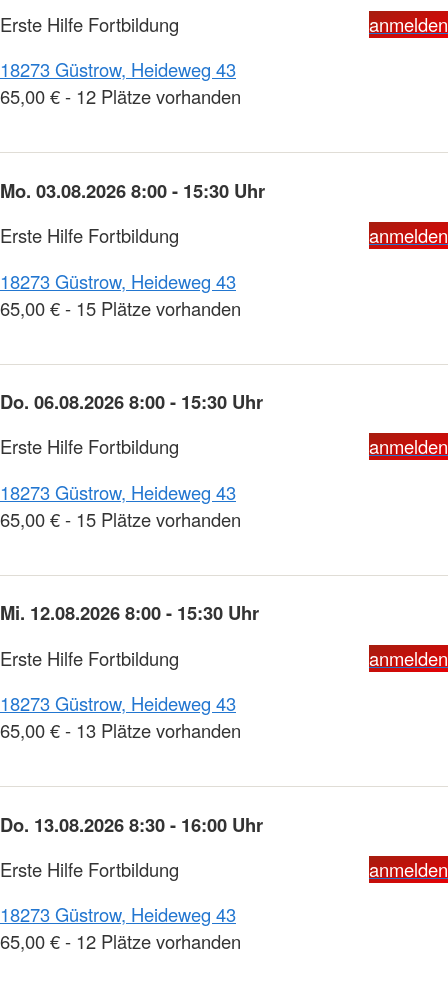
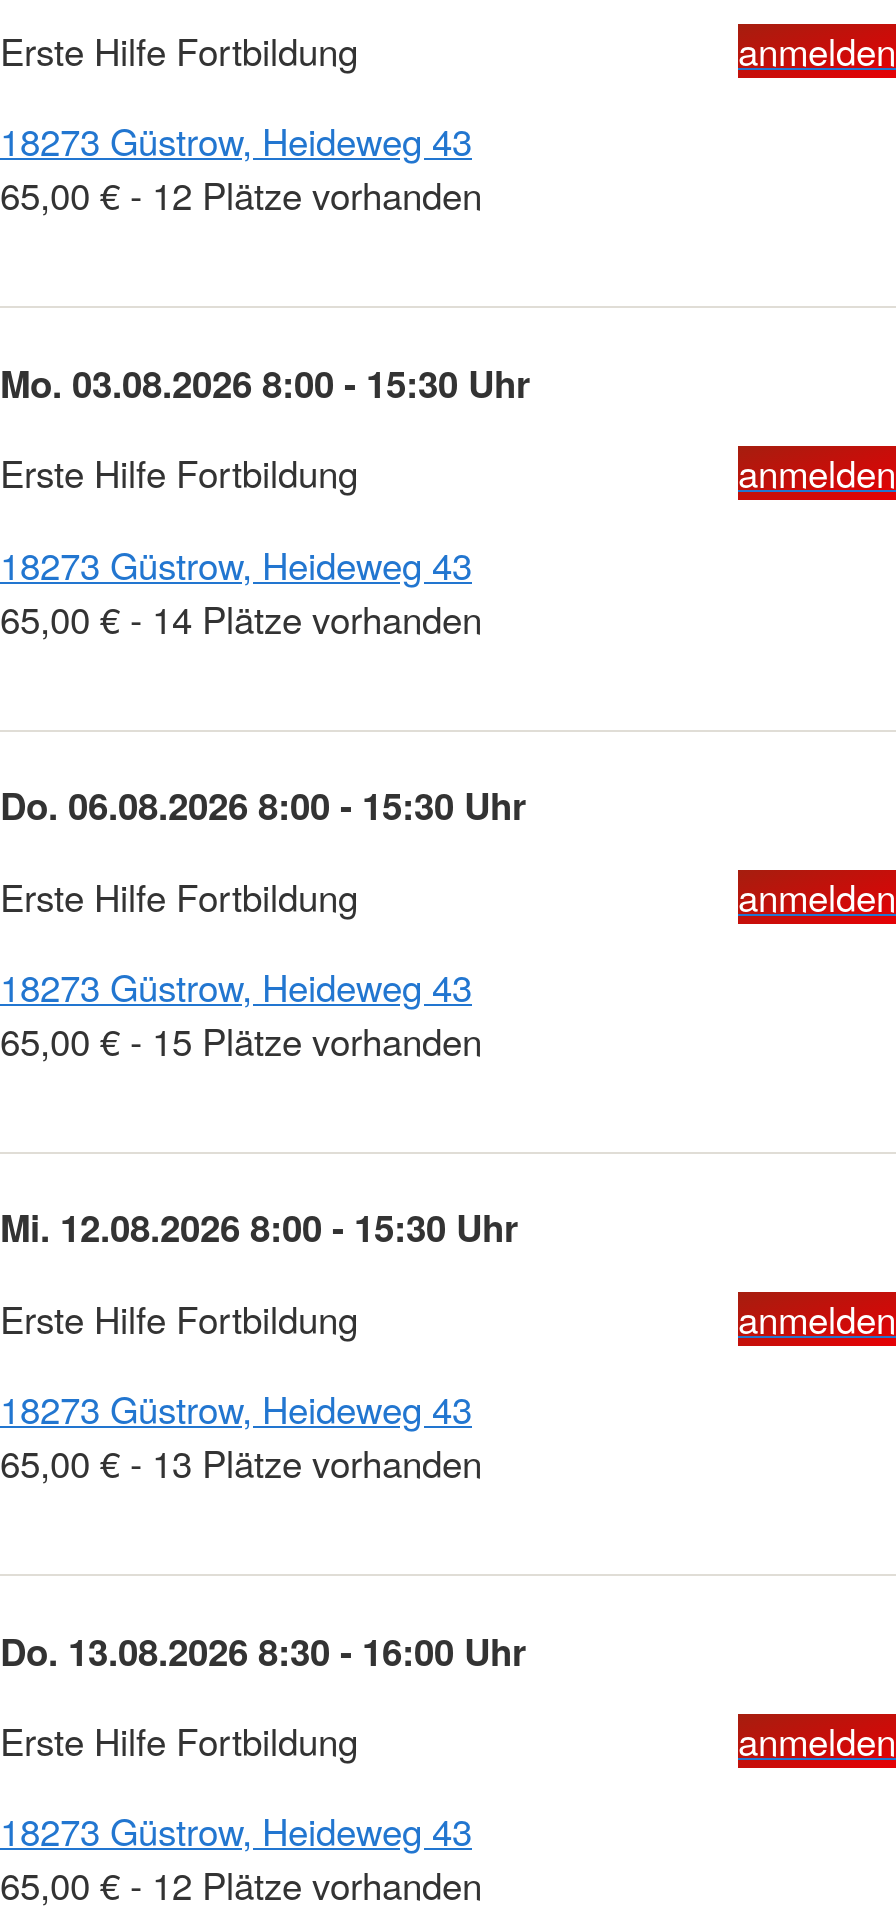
[0,295,241,321] 65,00 € - 15 Plätze vorhanden -> [0,591,482,643] 65,00 € - 14 Plätze vorhanden

